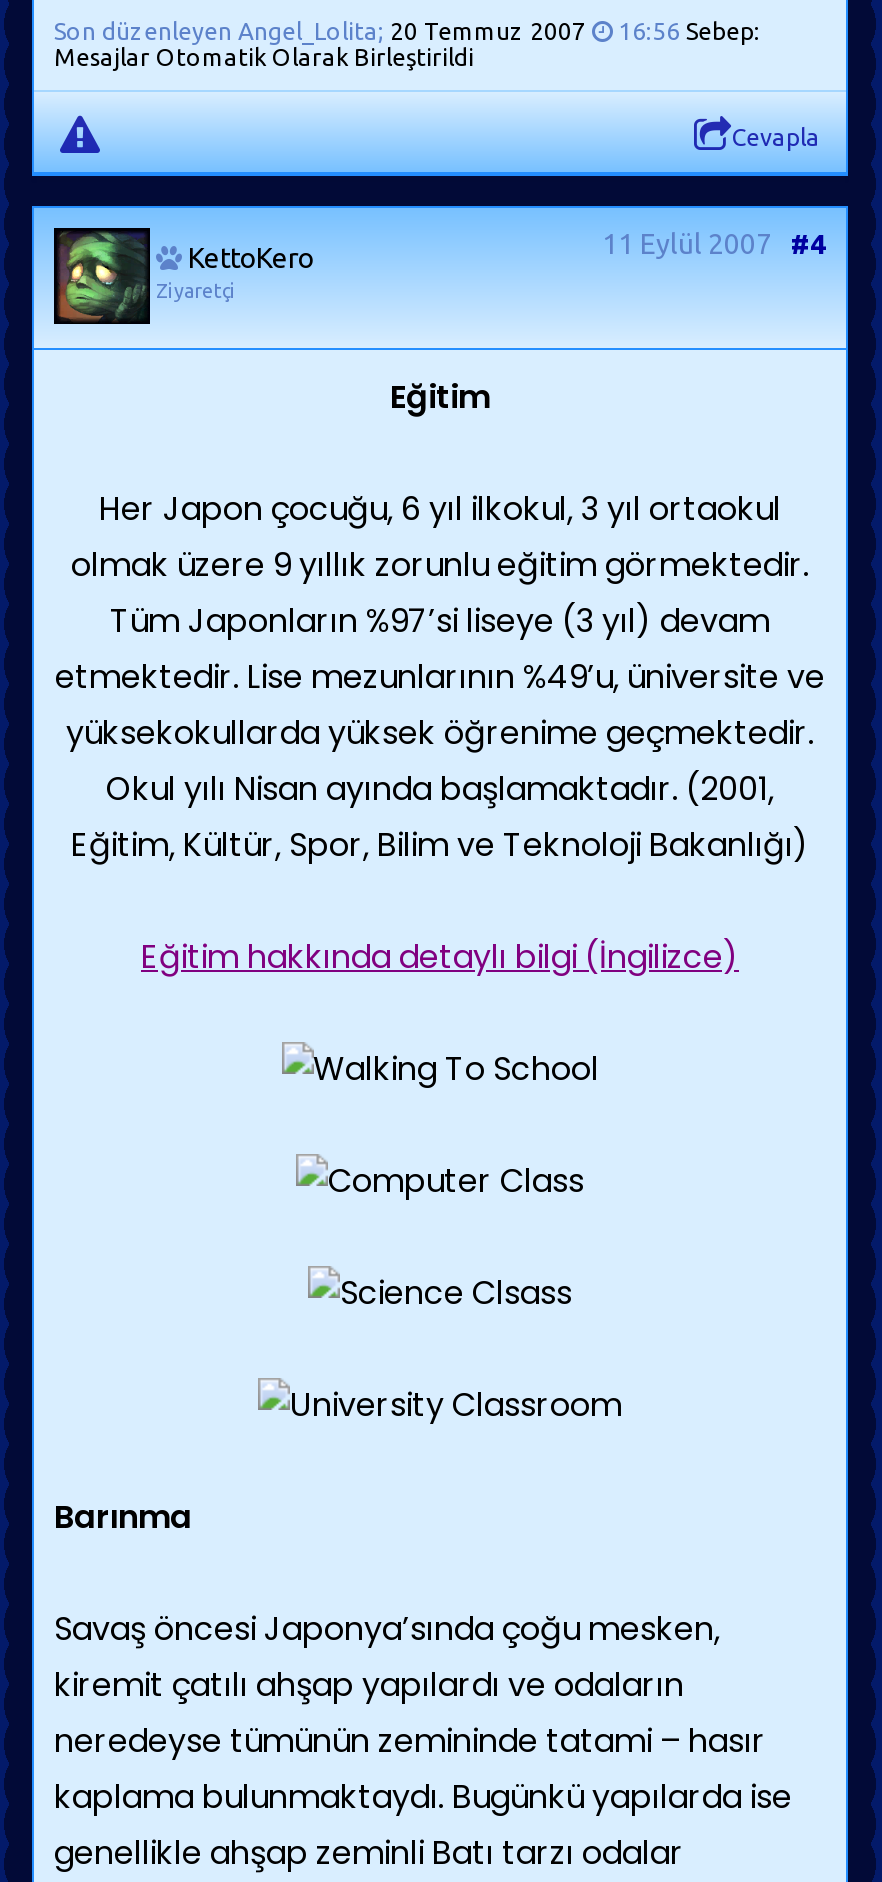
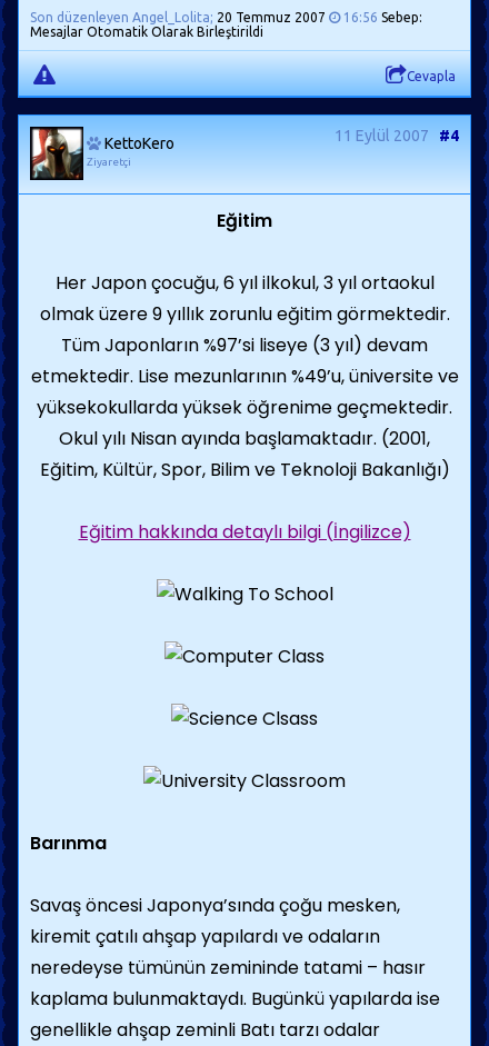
[56,230,150,322] [image] -> [32,128,83,179] [image]

